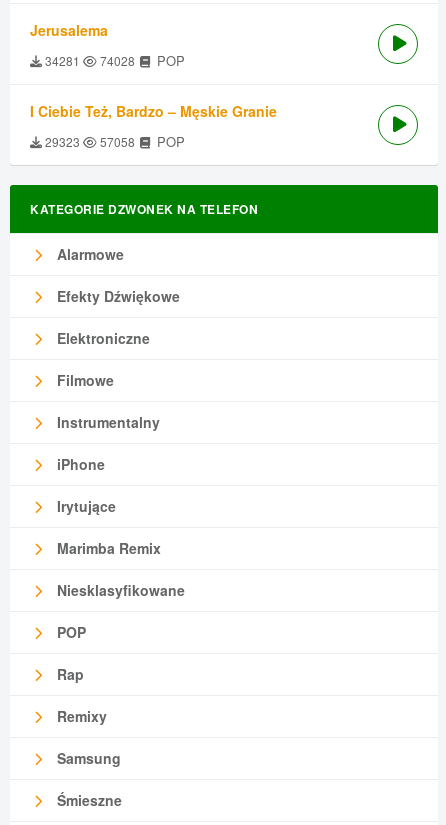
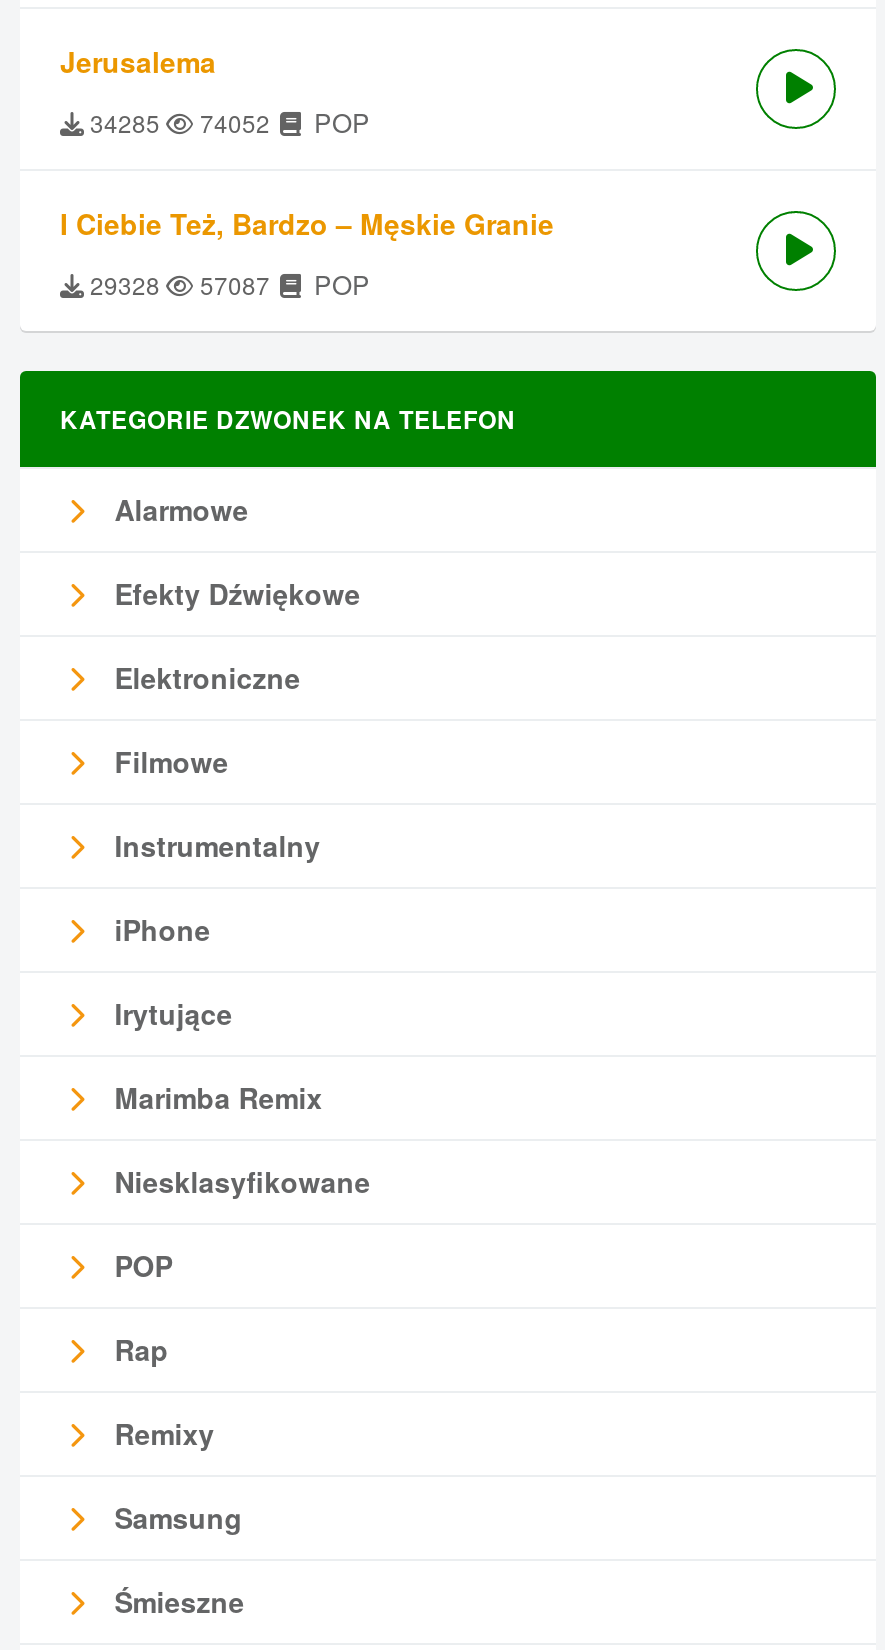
[42,52,83,69] 34281 -> [84,105,166,139] 34285
[97,52,138,69] 74028 -> [194,105,276,139] 74052
[42,133,83,150] 29323 -> [84,267,166,301] 29328
[97,133,138,150] 57058 -> [194,267,276,301] 57087

